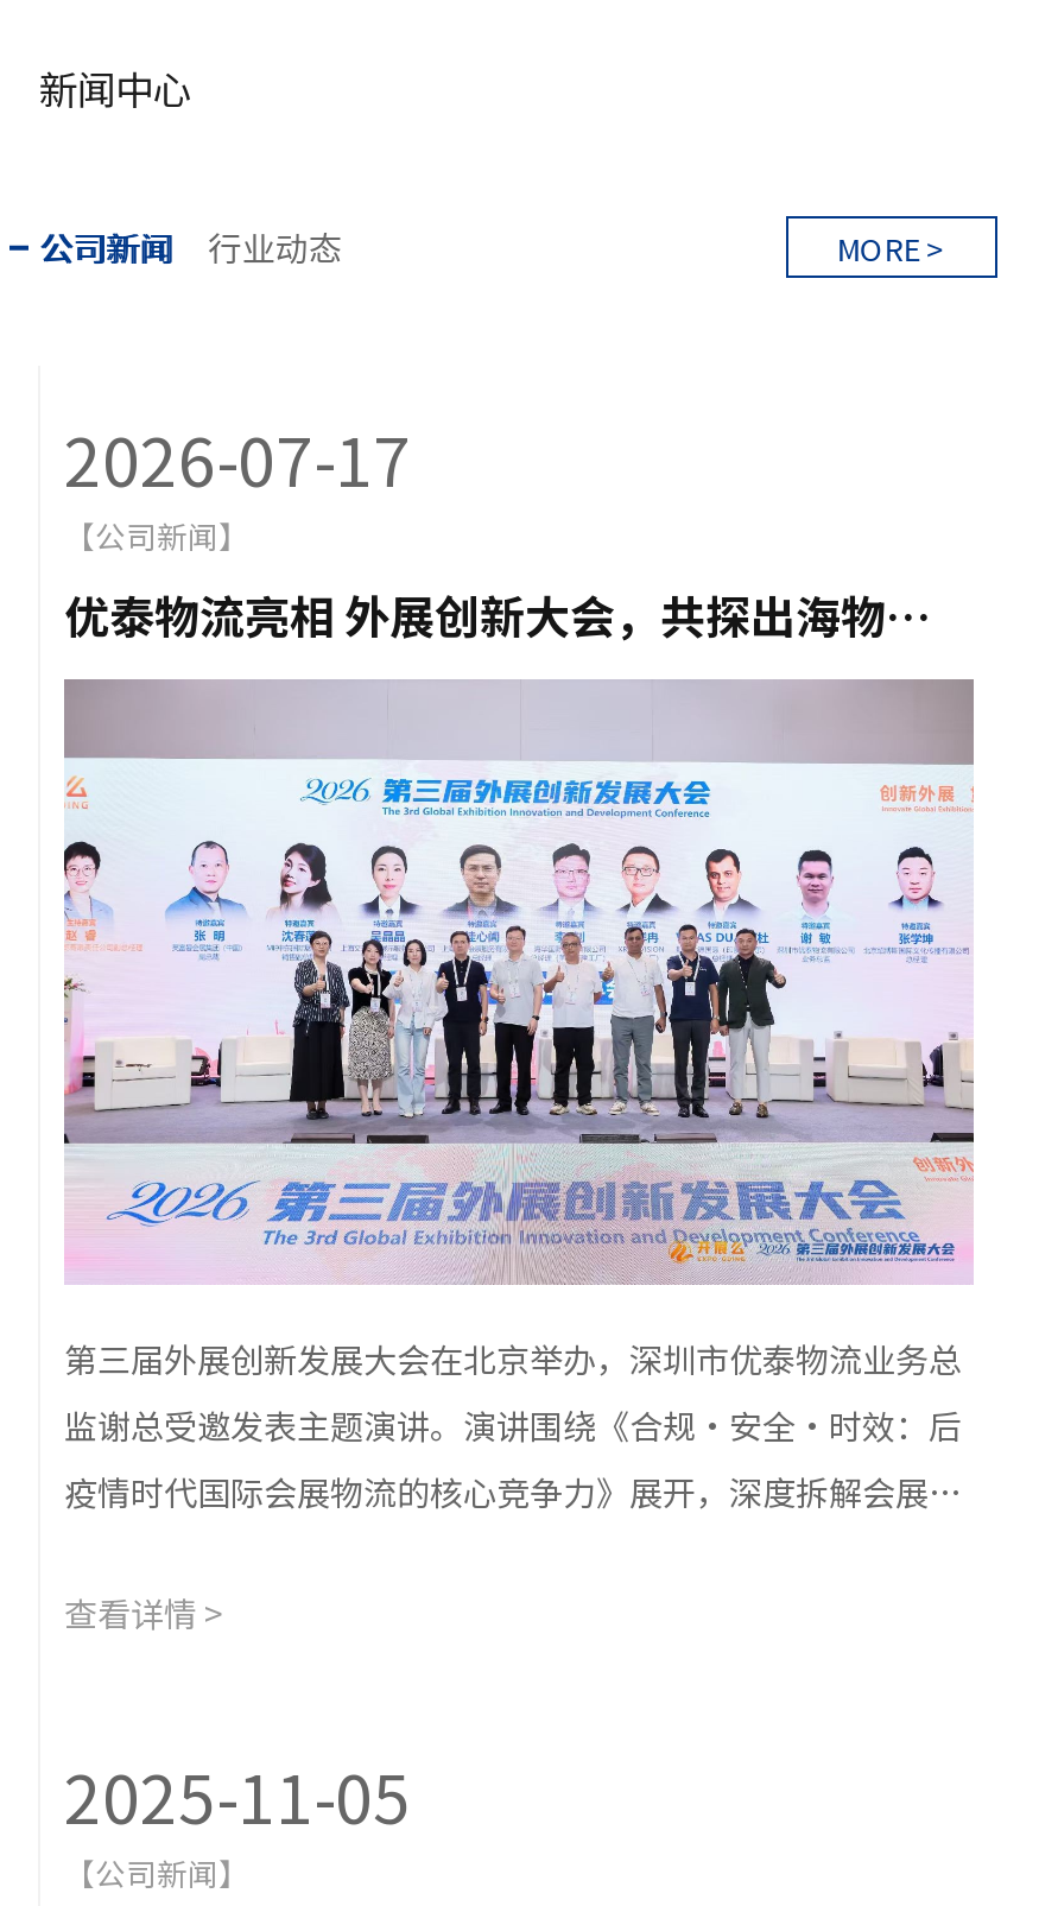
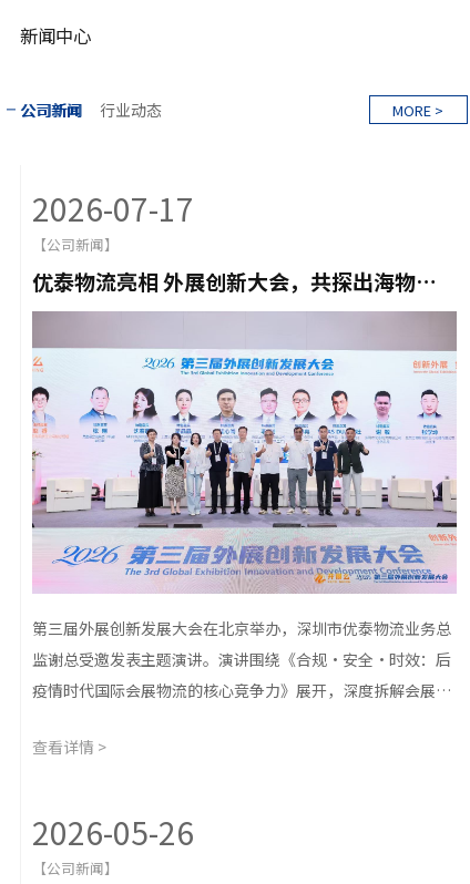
[64,1749,411,1844] 2025-11-05 -> [32,810,194,854] 2026-05-26

